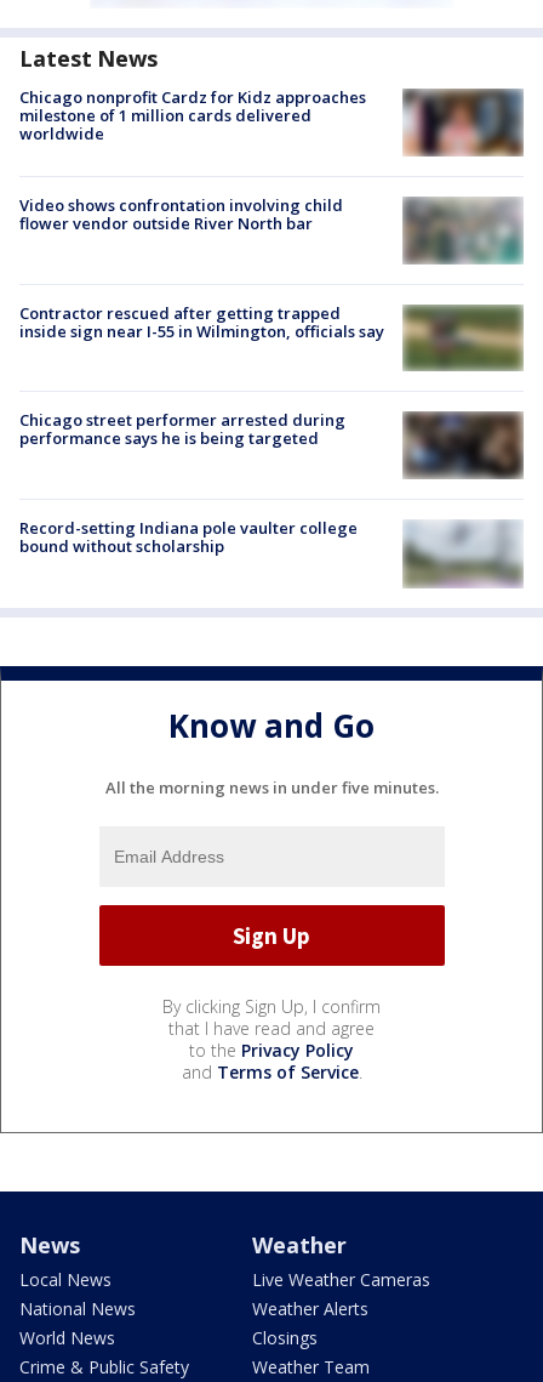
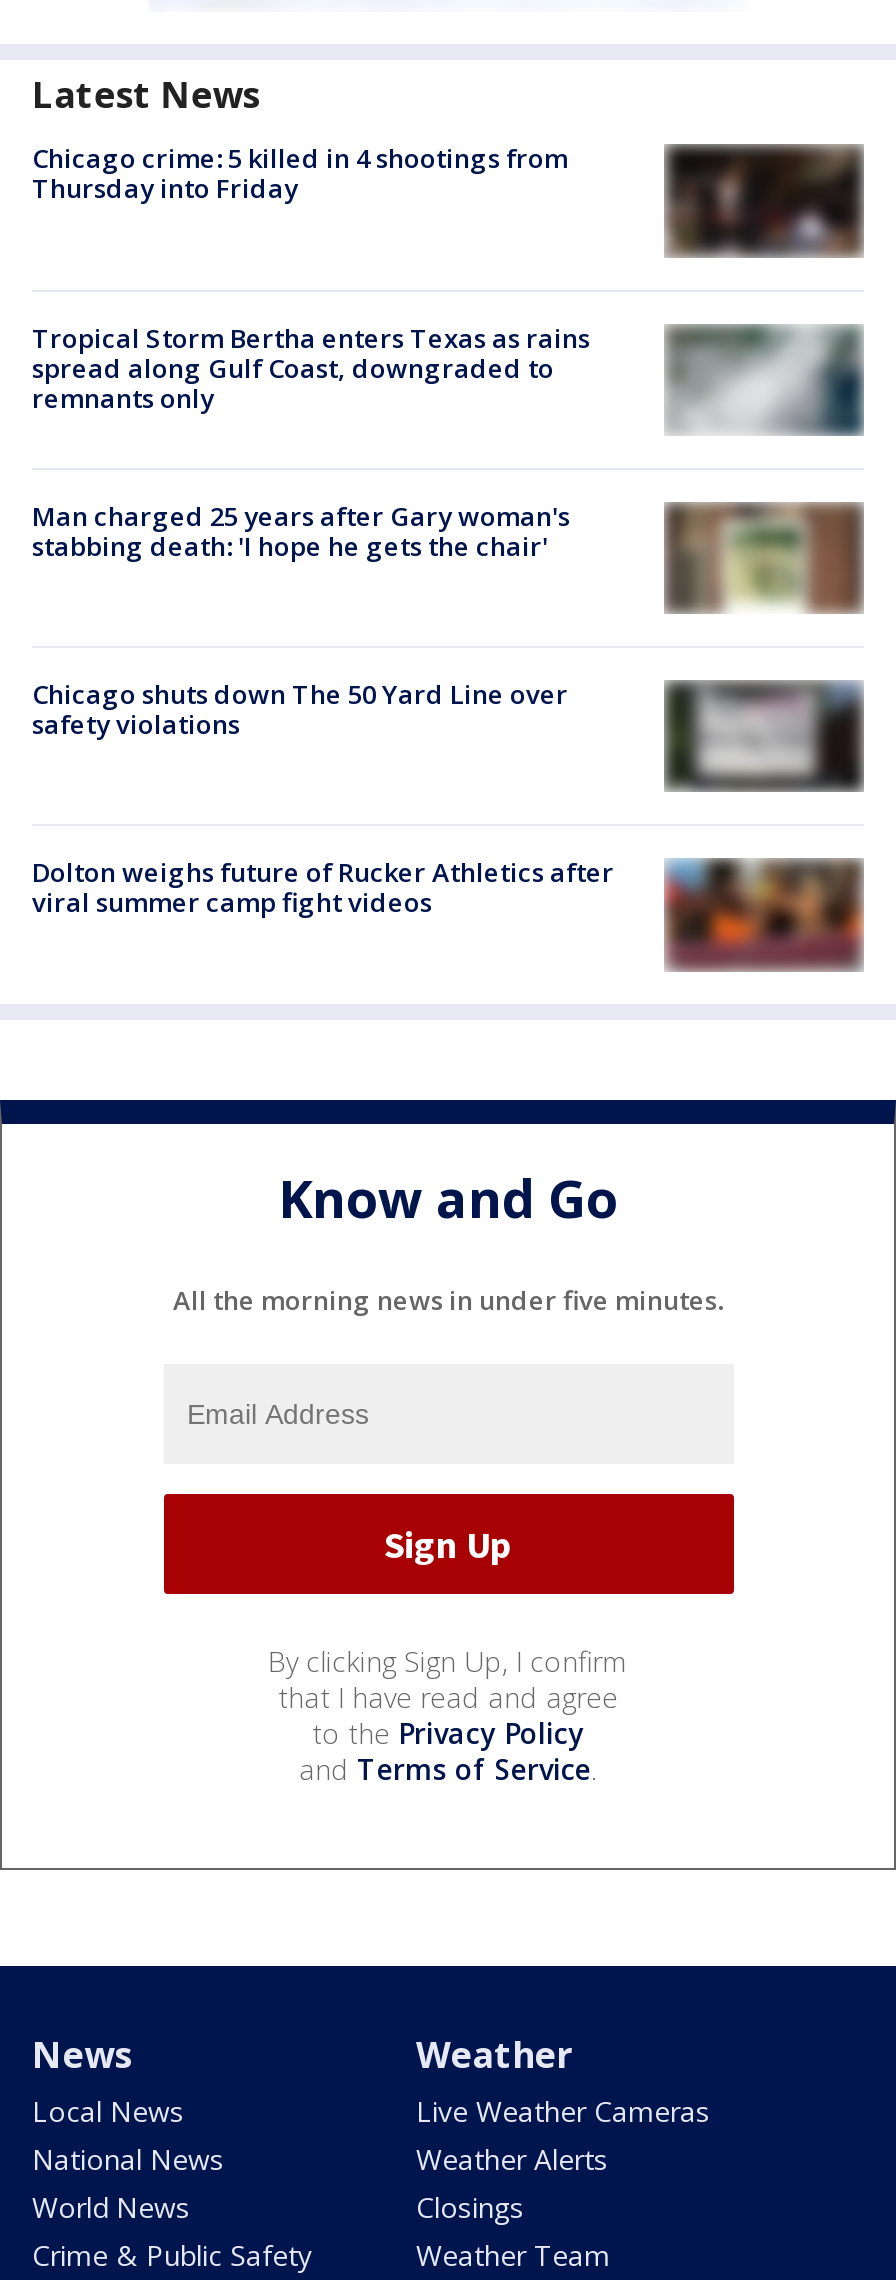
[19,86,366,144] Chicago nonprofit Cardz for Kidz approaches | milestone of 1 million cards delivered | worldwide -> [32,141,568,207] Chicago crime: 5 killed in 4 shootings from | Thursday into Friday
[404,90,524,157] [image] -> [664,145,862,257] [image]
[19,194,343,234] Video shows confrontation involving child | flower vendor outside River North bar -> [32,319,590,415] Tropical Storm Bertha enters Texas as rains | spread along Gulf Coast, downgraded to | remnants only
[405,199,524,265] [image] -> [670,325,862,433] [image]
[19,303,384,343] Contractor rescued after getting trapped | inside sign near I-55 in Wilmington, officials say -> [32,498,570,564] Man charged 25 years after Gary woman's | stabbing death: 'I hope he gets the chair'
[402,307,524,371] [image] -> [664,511,862,609] [image]
[19,409,345,449] Chicago street performer arrested during | performance says he is being targeted -> [32,676,568,742] Chicago shuts down The 50 Yard Line over | safety violations
[402,413,520,471] [image] -> [666,683,860,787] [image]
[19,517,522,586] [image] | Record-setting Indiana pole vaulter college | bound without scholarship -> [32,855,864,971] [image] | Dolton weighs future of Rucker Athletics after | viral summer camp fight videos

